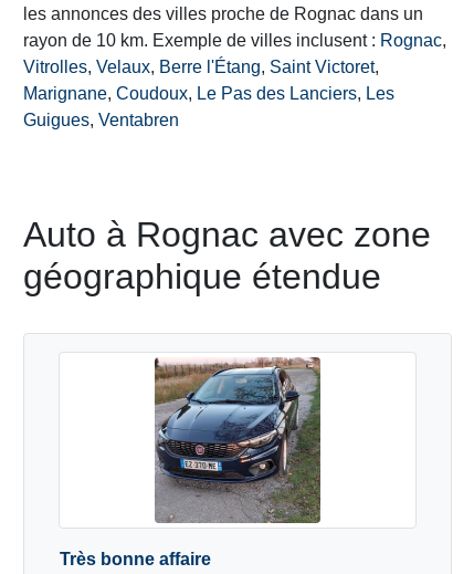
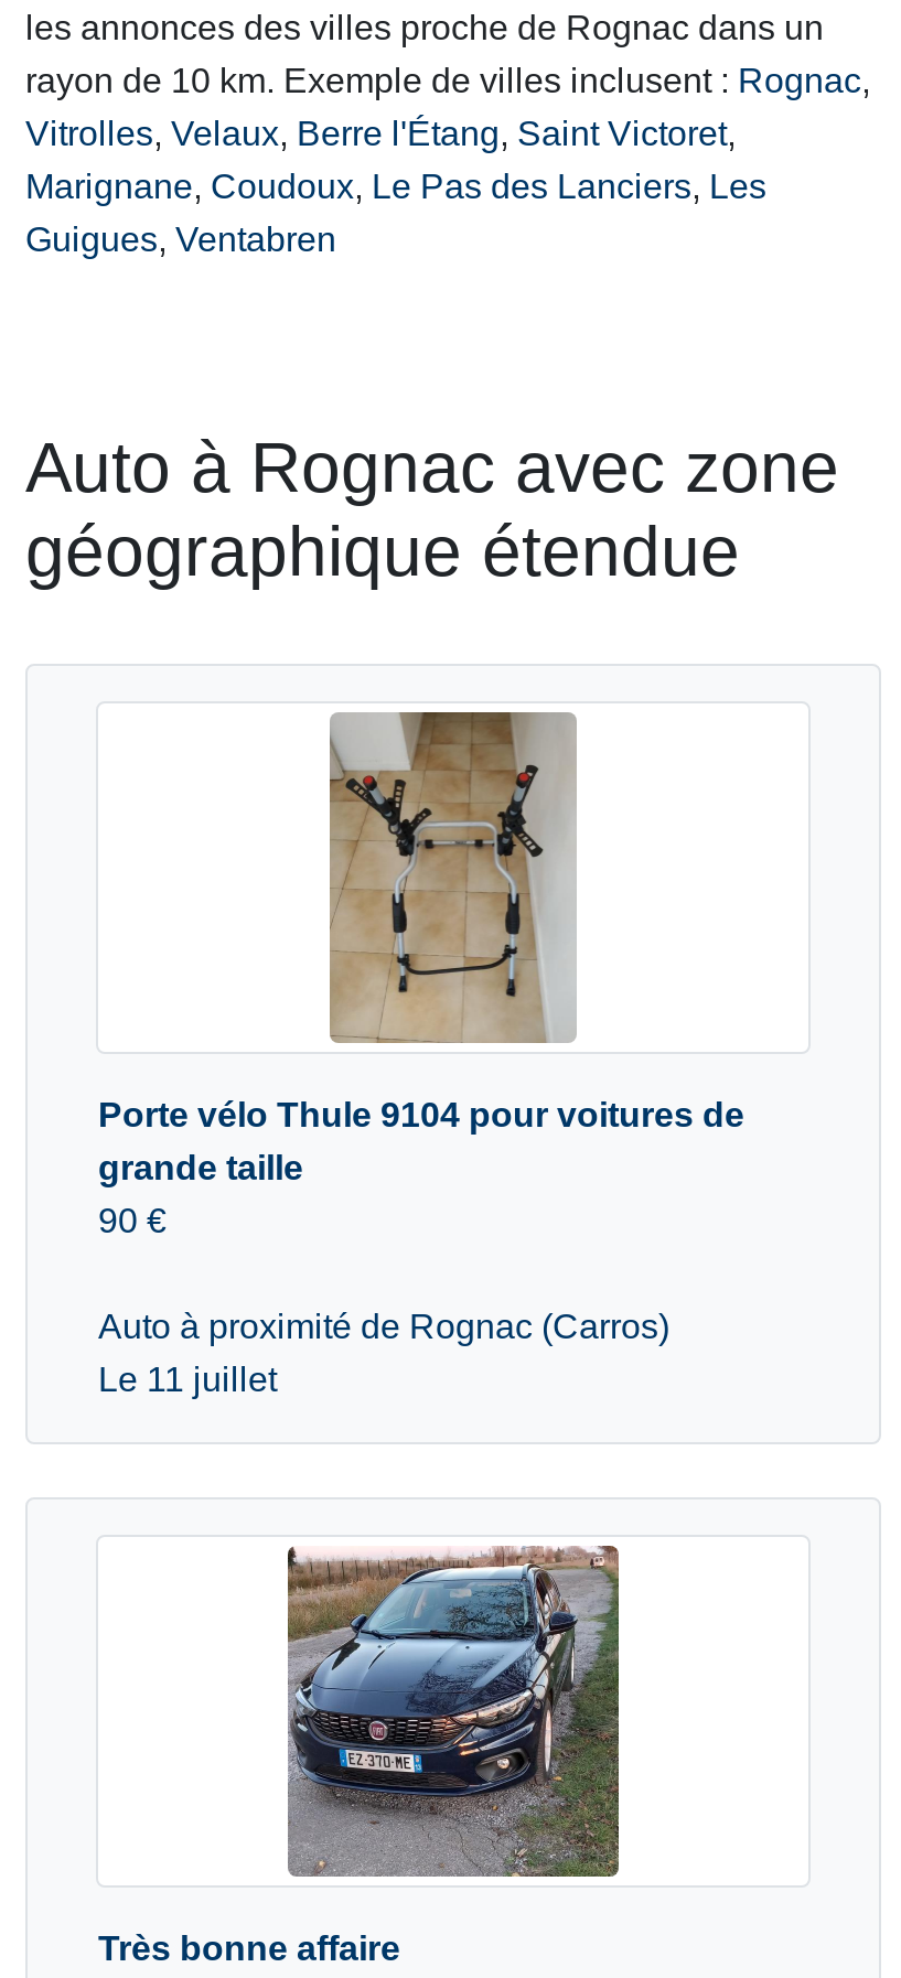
none -> [98,710,744,1398] [image] | Porte vélo Thule 9104 pour voitures de | grande taille | 90 € | Auto à proximité de Rognac (Carros) | Le 11 juillet

